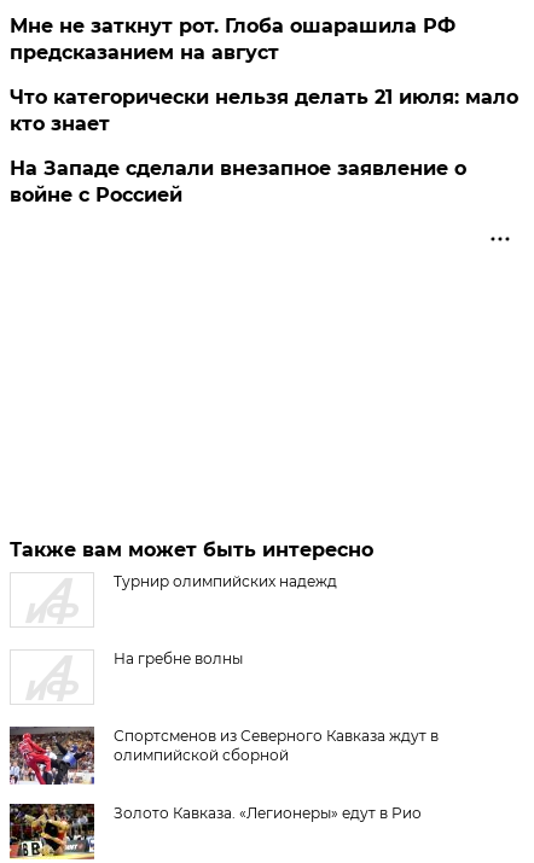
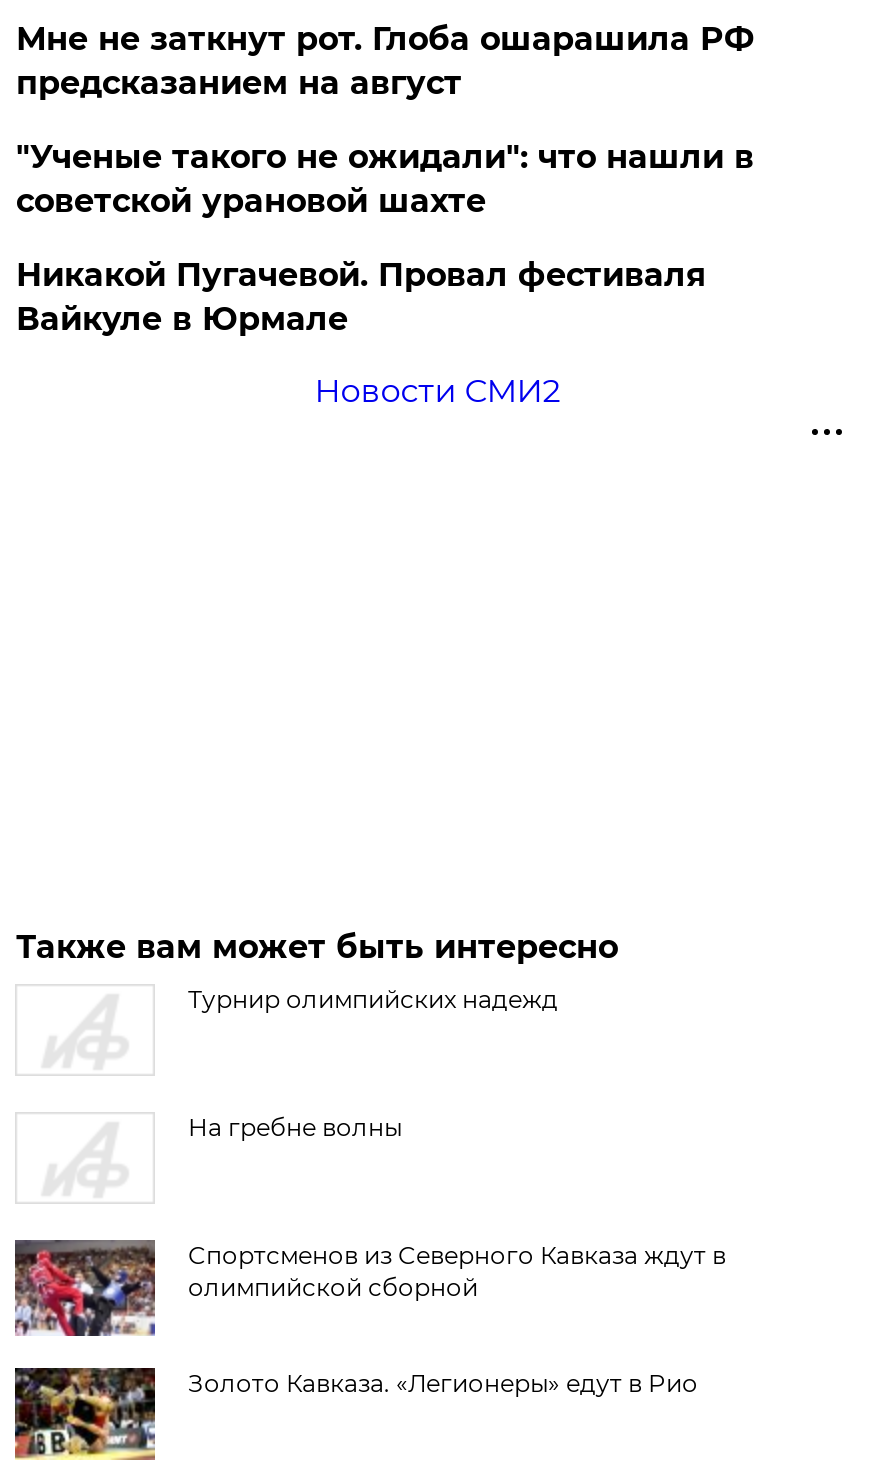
[10,85,519,206] Что категорически нельзя делать 21 июля: мало | кто знает | На Западе сделали внезапное заявление о | войне с Россией -> [16,138,754,410] "Ученые такого не ожидали": что нашли в | советской урановой шахте | Никакой Пугачевой. Провал фестиваля | Вайкуле в Юрмале | Новости СМИ2

